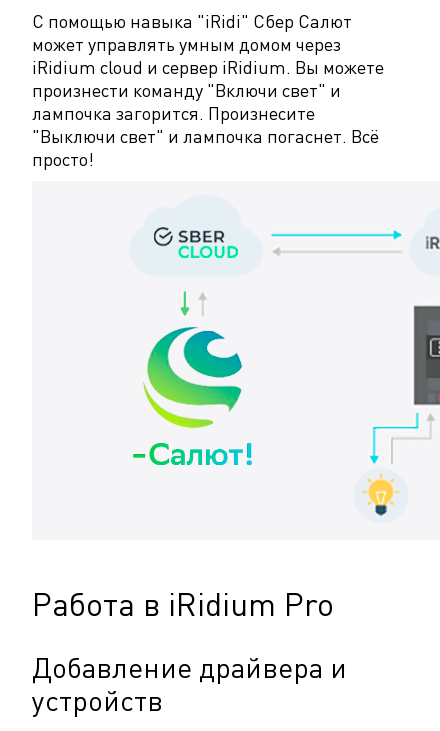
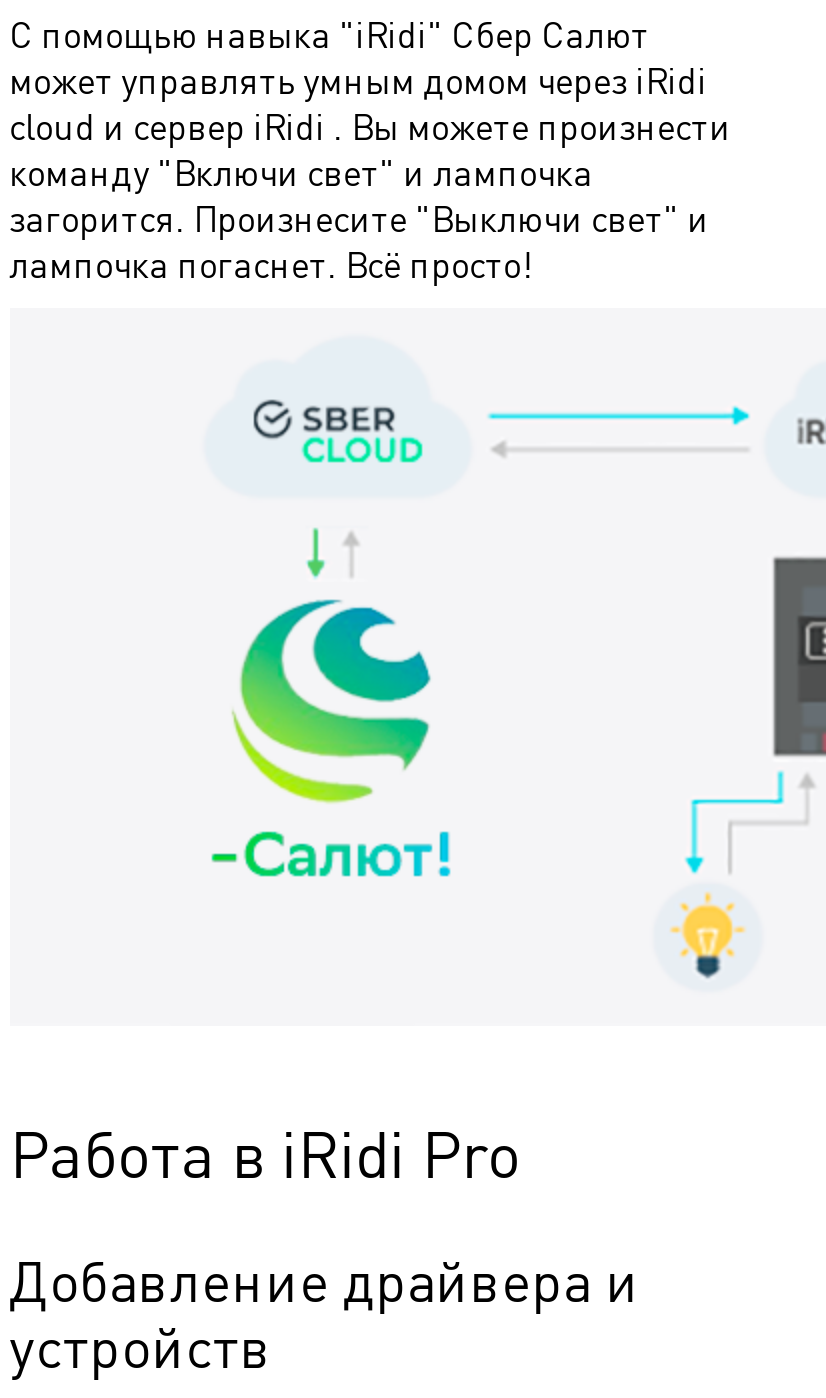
[32,33,384,170] может управлять умным домом через | iRidium cloud и сервер iRidium. Вы можете | произнести команду "Включи свет" и | лампочка загорится. Произнесите | "Выключи свет" и лампочка погаснет. Всё | просто! -> [9,58,731,286] может управлять умным домом через iRidi | cloud и сервер iRidi . Вы можете произнести | команду "Включи свет" и лампочка | загорится. Произнесите "Выключи свет" и | лампочка погаснет. Всё просто!
[32,584,334,623] Работа в iRidium Pro -> [9,1114,521,1192] Работа в iRidi Pro

